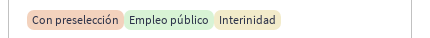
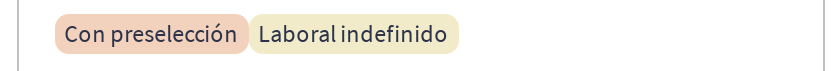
[129,12,276,27] Empleo público | Interinidad -> [258,17,448,47] Laboral indefinido

